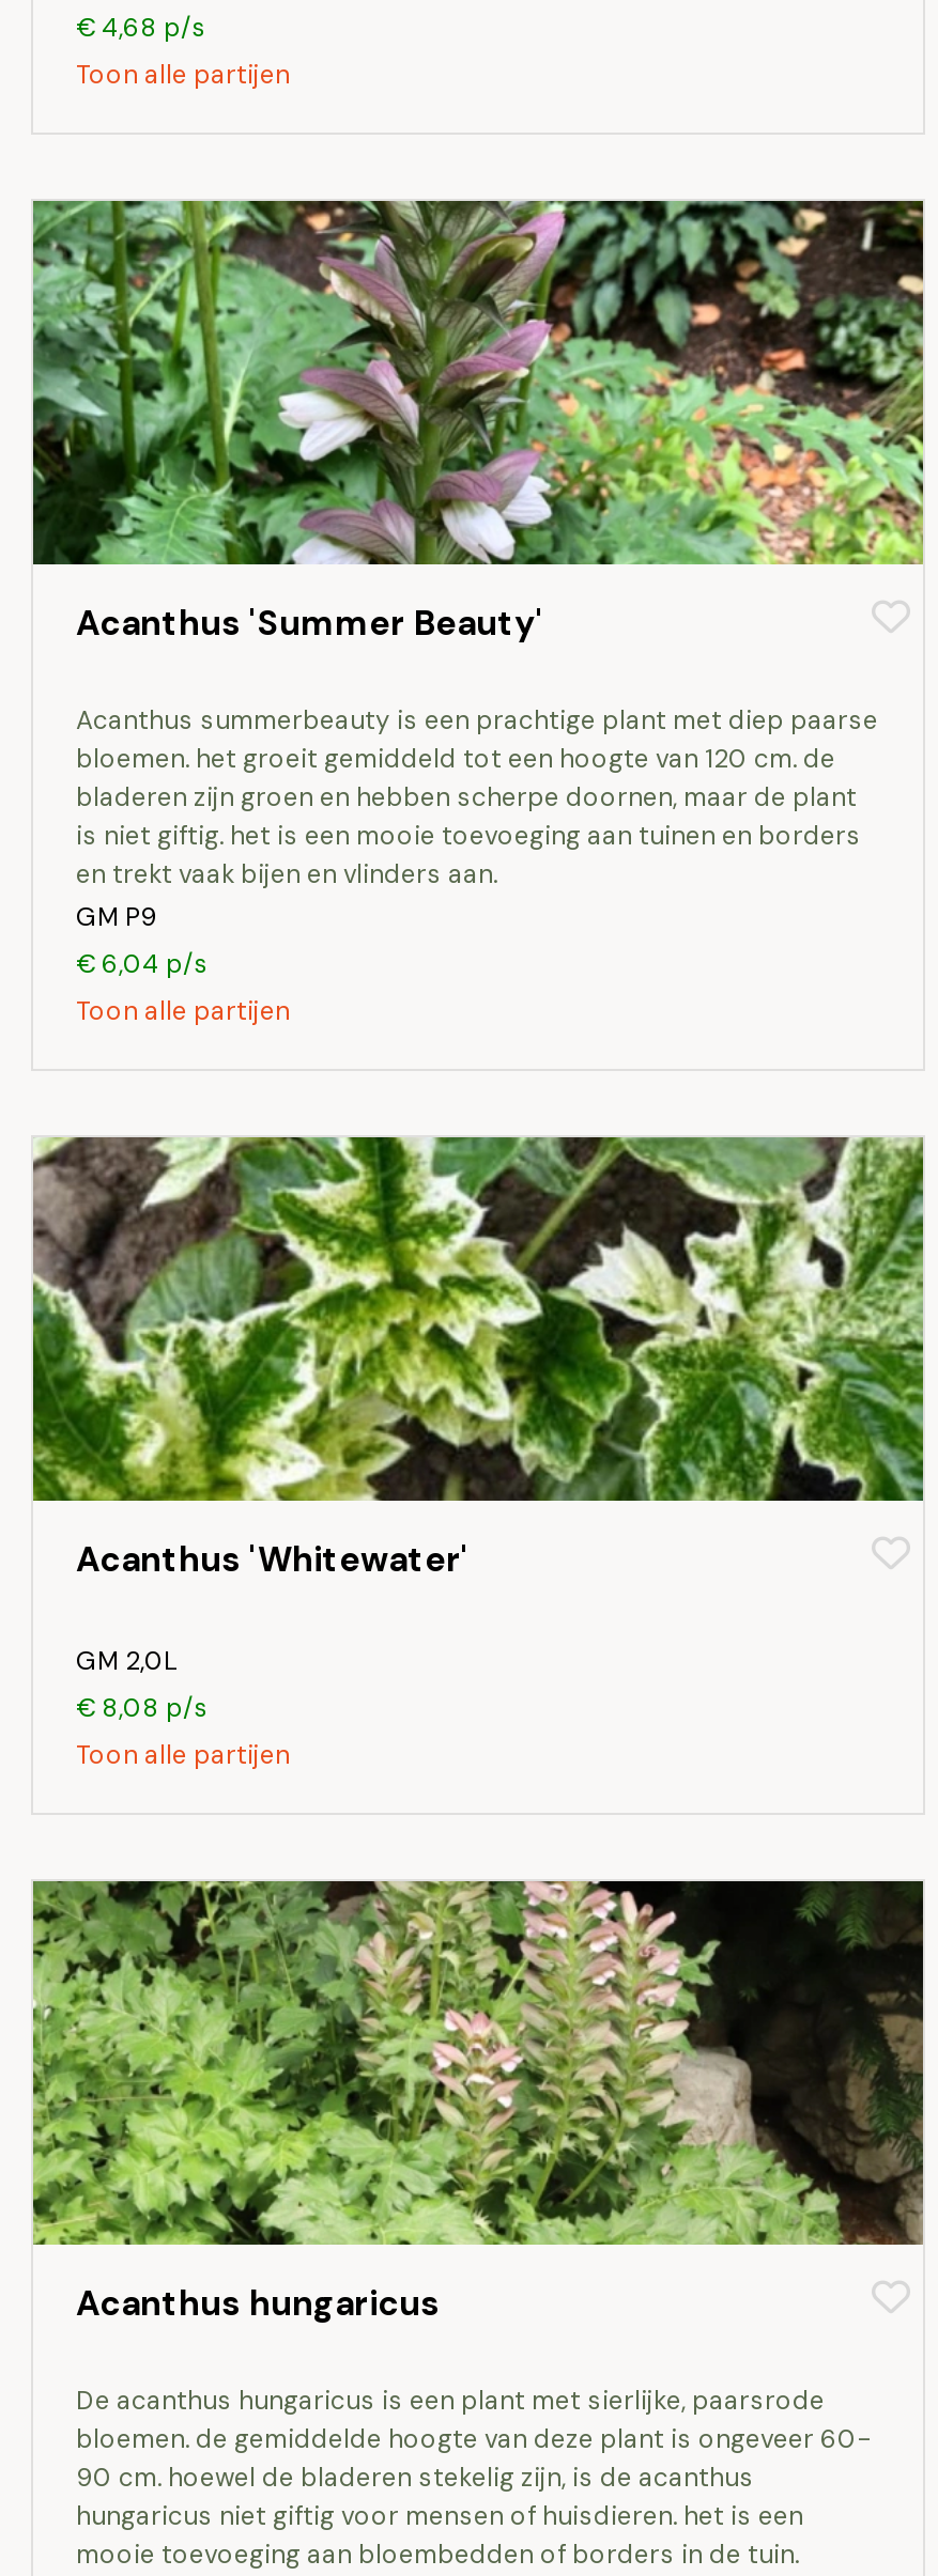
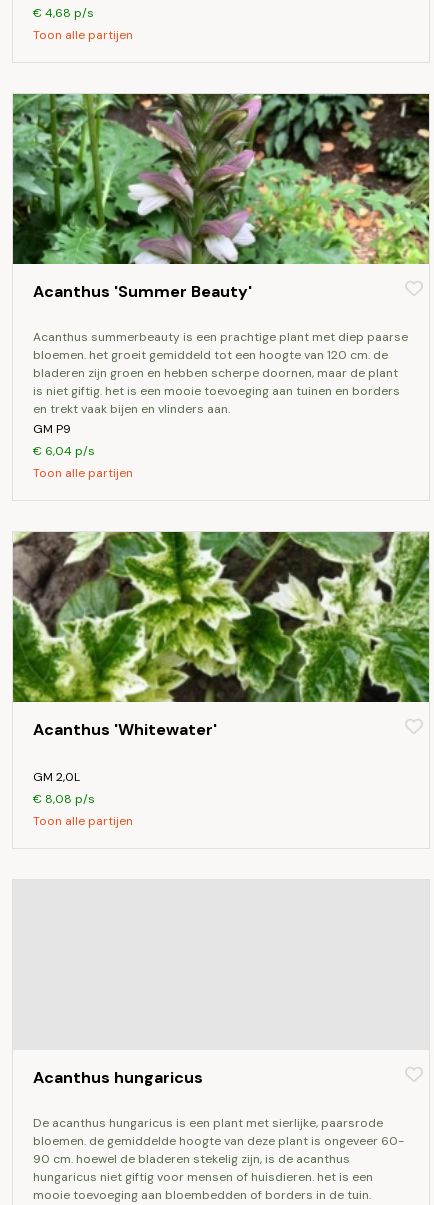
[31,1879,925,2247] [image] -> none

